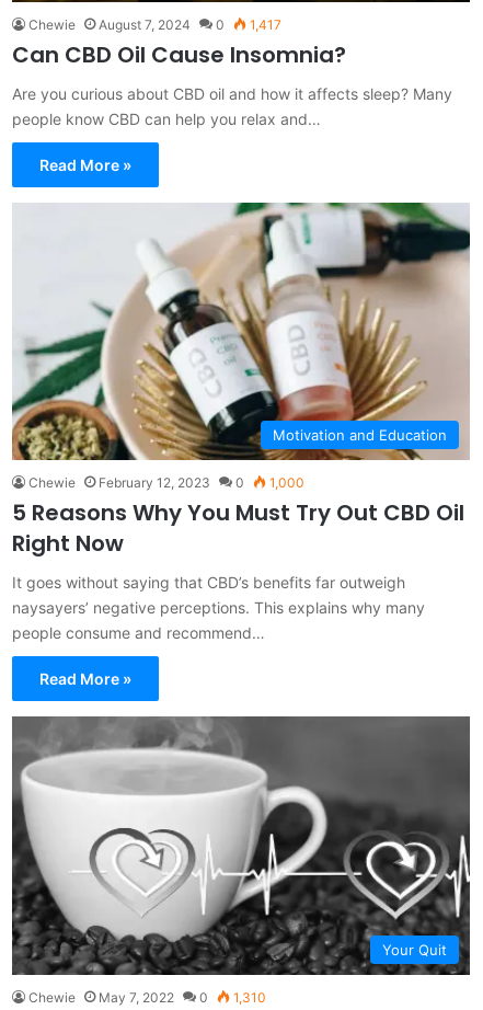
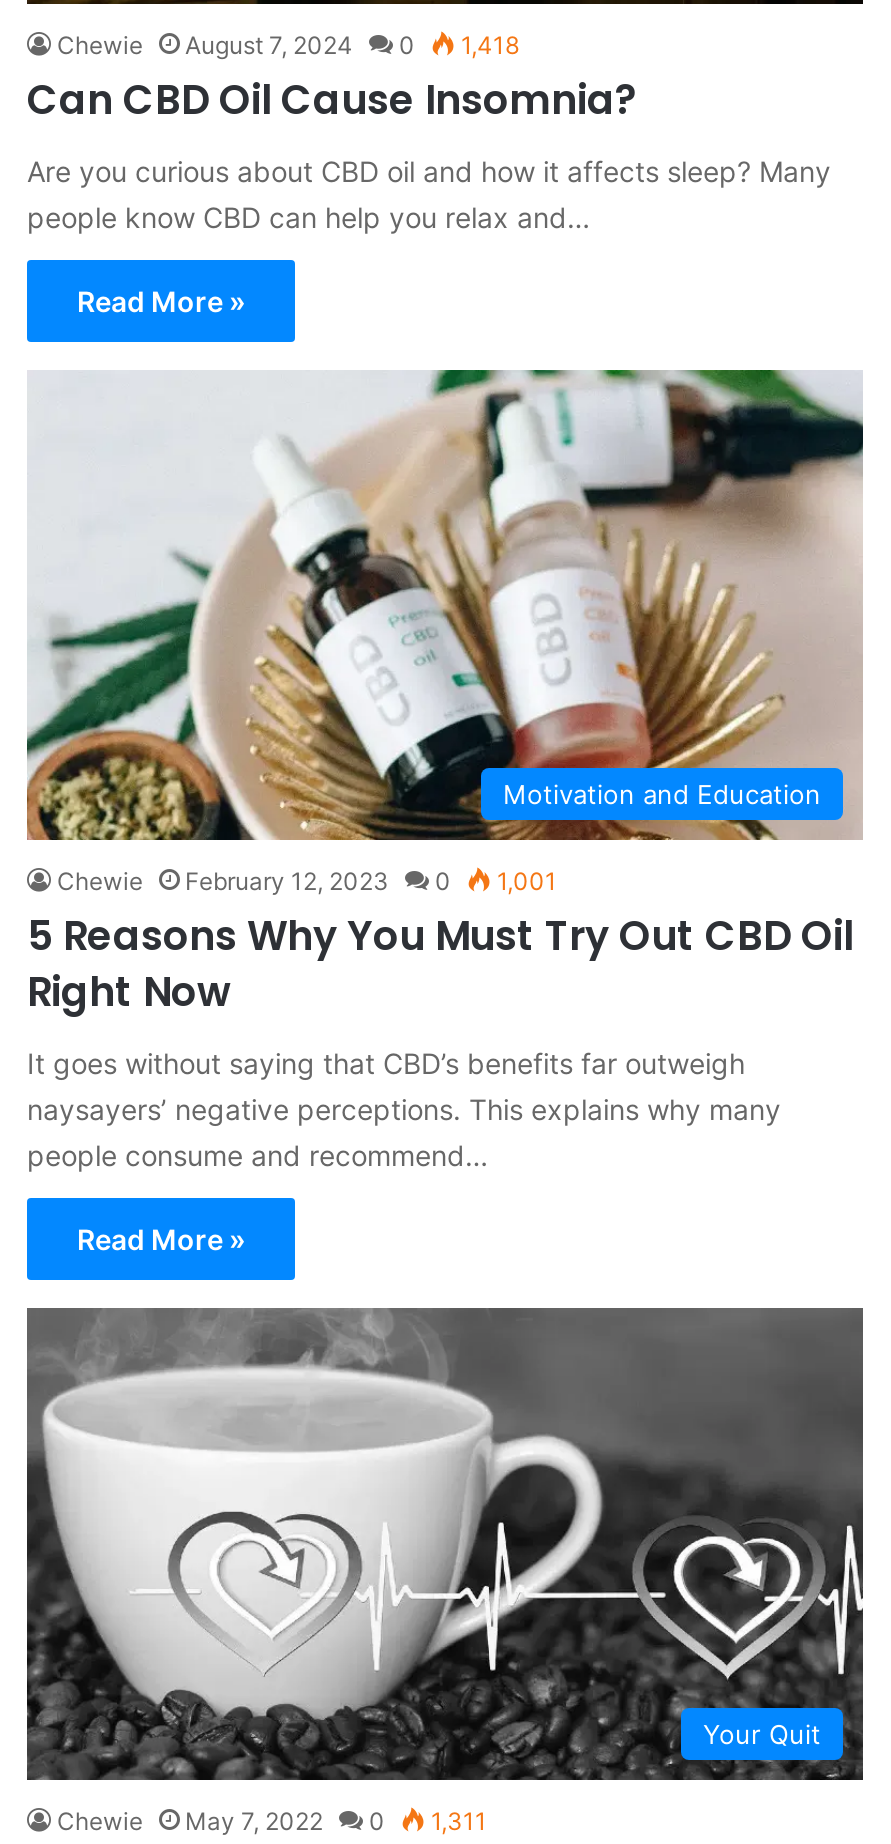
[28,16,281,33] Chewie August 7, 2024 0 1,417 -> [57,29,519,59] Chewie August 7, 2024 0 1,418
[28,475,304,491] Chewie February 12, 2023 0 1,000 -> [57,867,557,897] Chewie February 12, 2023 0 1,001
[28,989,266,1006] Chewie May 7, 2022 0 1,310 -> [57,1806,487,1836] Chewie May 7, 2022 0 1,311

